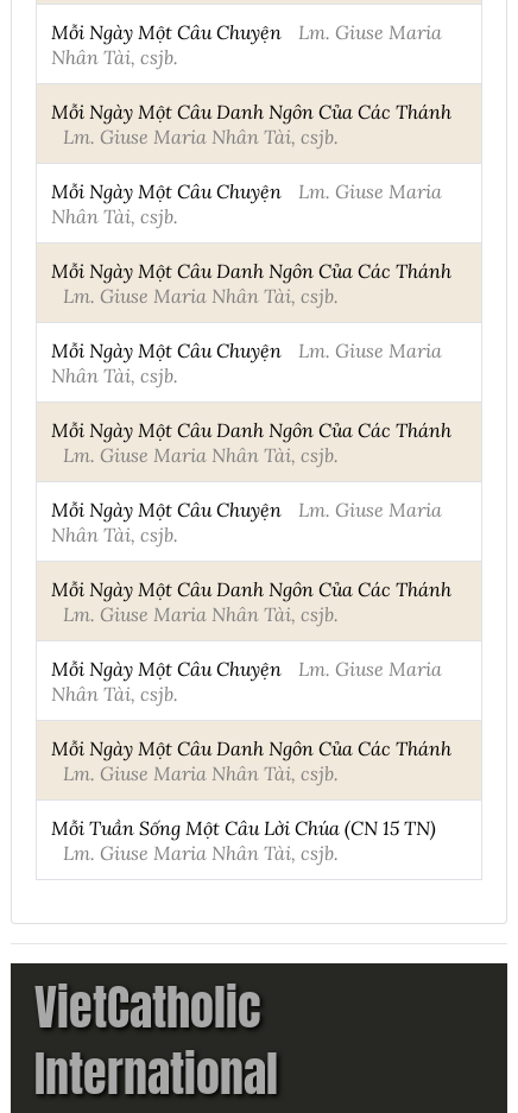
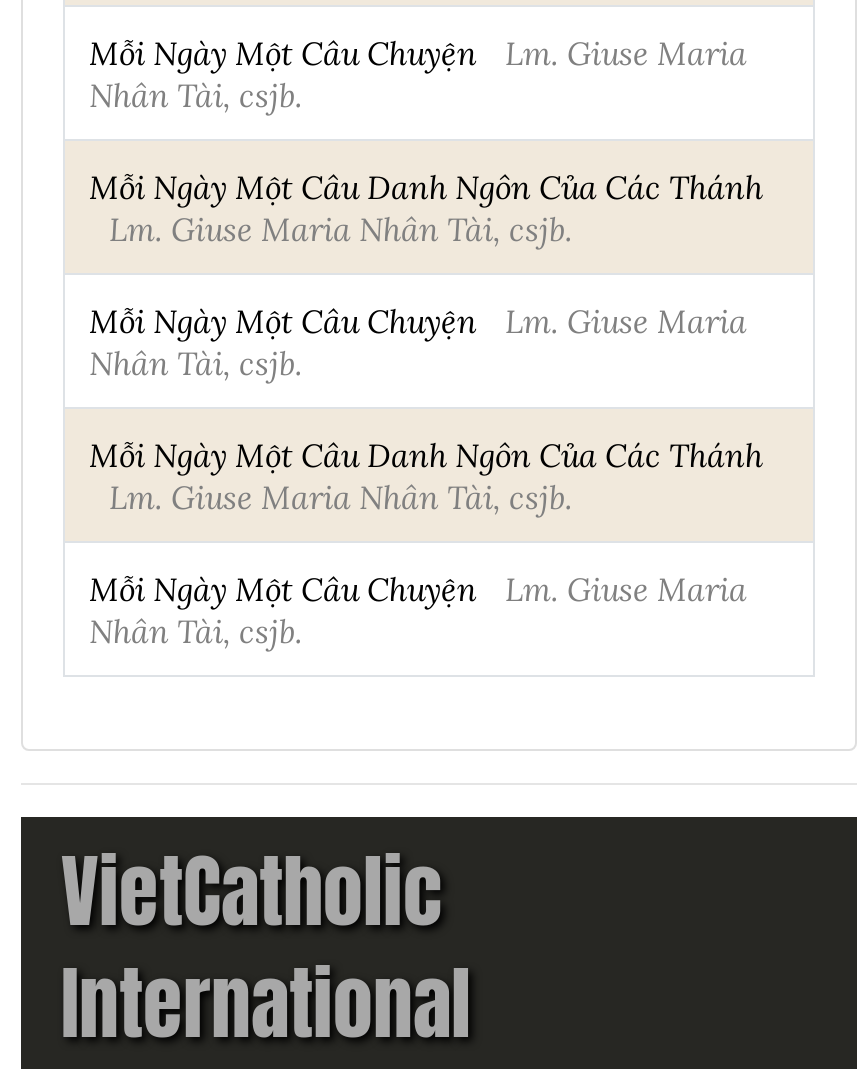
[51,417,451,865] Mỗi Ngày Một Câu Danh Ngôn Của Các Thánh | Lm. Giuse Maria Nhân Tài, csjb. | Mỗi Ngày Một Câu Chuyện Lm. Giuse Maria | Nhân Tài, csjb. | Mỗi Ngày Một Câu Danh Ngôn Của Các Thánh | Lm. Giuse Maria Nhân Tài, csjb. | Mỗi Ngày Một Câu Chuyện Lm. Giuse Maria | Nhân Tài, csjb. | Mỗi Ngày Một Câu Danh Ngôn Của Các Thánh | Lm. Giuse Maria Nhân Tài, csjb. | Mỗi Tuần Sống Một Câu Lời Chúa (CN 15 TN) | Lm. Giuse Maria Nhân Tài, csjb. -> none

